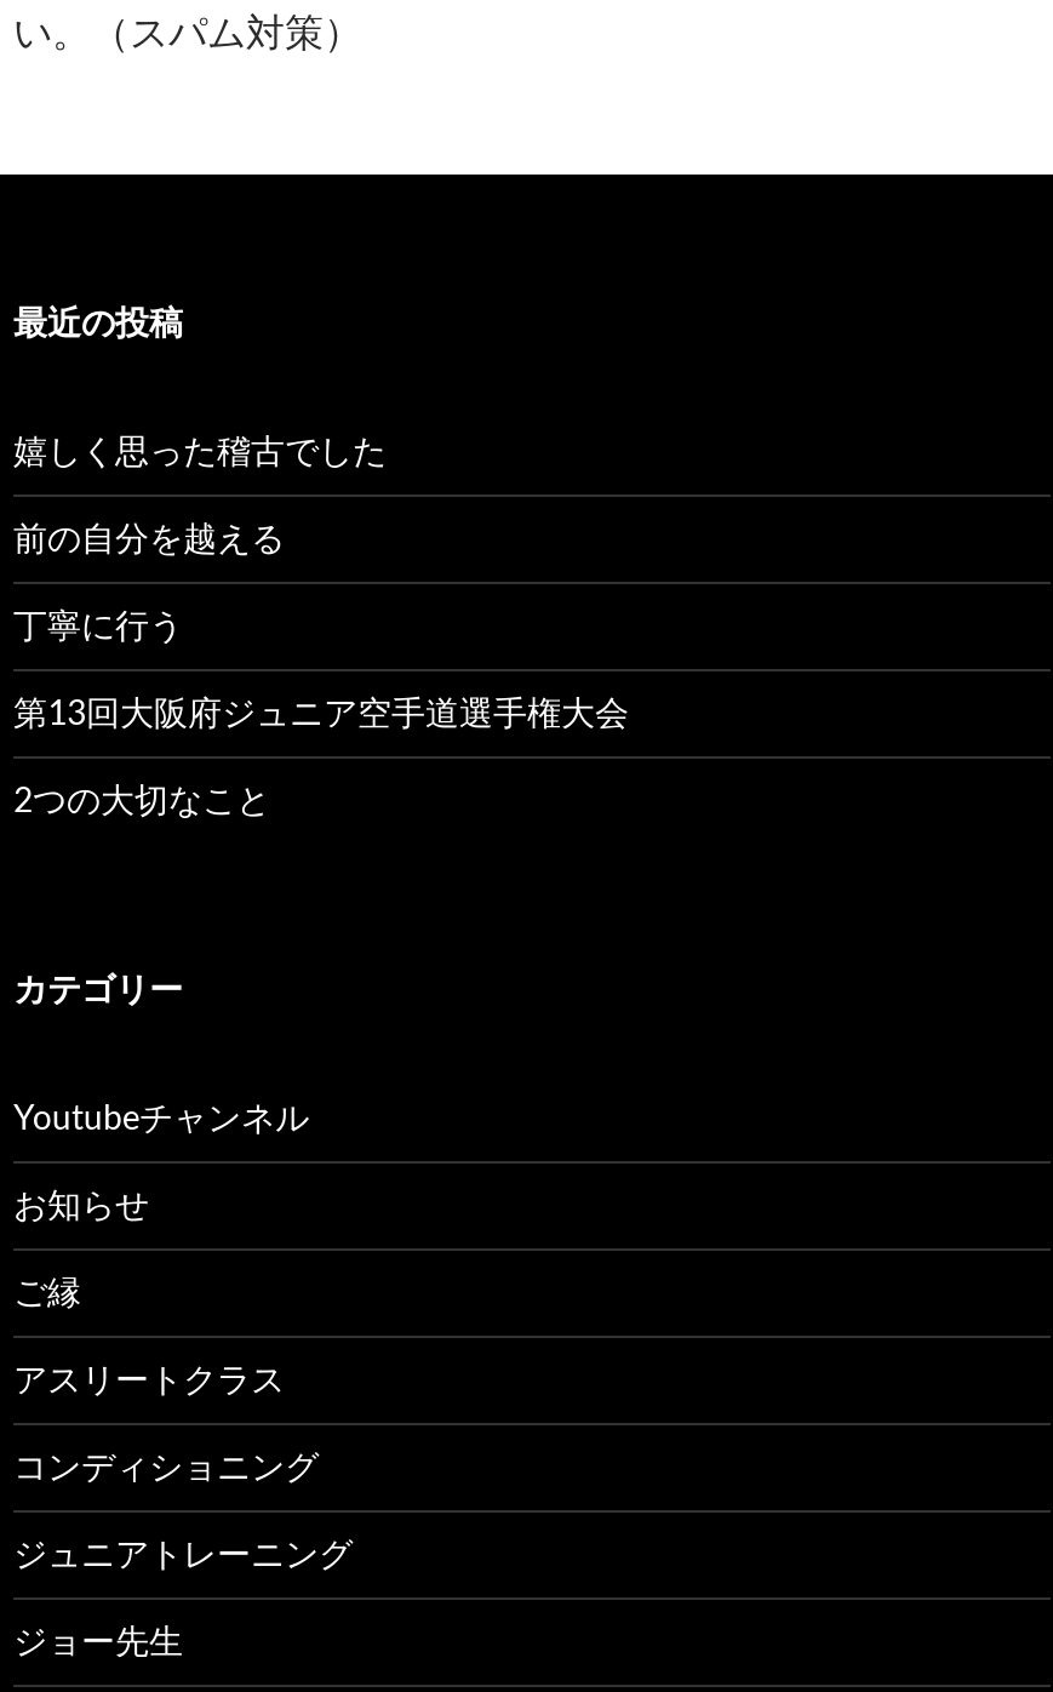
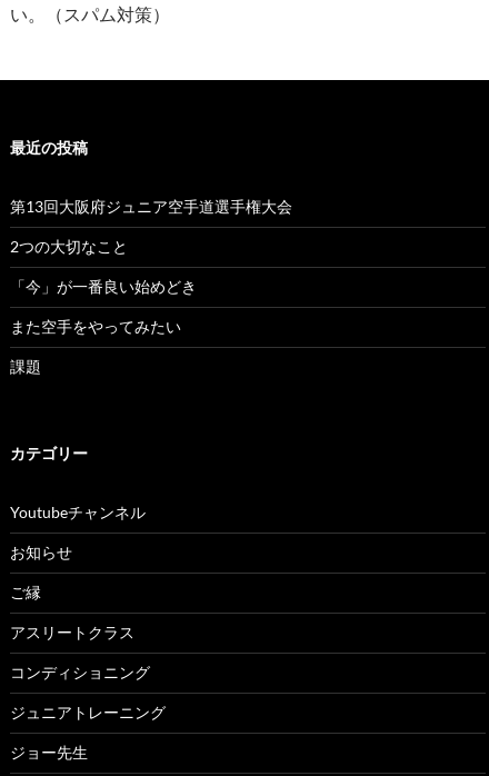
[13,429,387,645] 嬉しく思った稽古でした | 前の自分を越える | 丁寧に行う -> none
moved [13,691,629,819] -> [10,197,292,256]: 第13回大阪府ジュニア空手道選手権大会 | 2つの大切なこと
none -> [10,277,197,376] 「今」が一番良い始めどき | また空手をやってみたい | 課題

